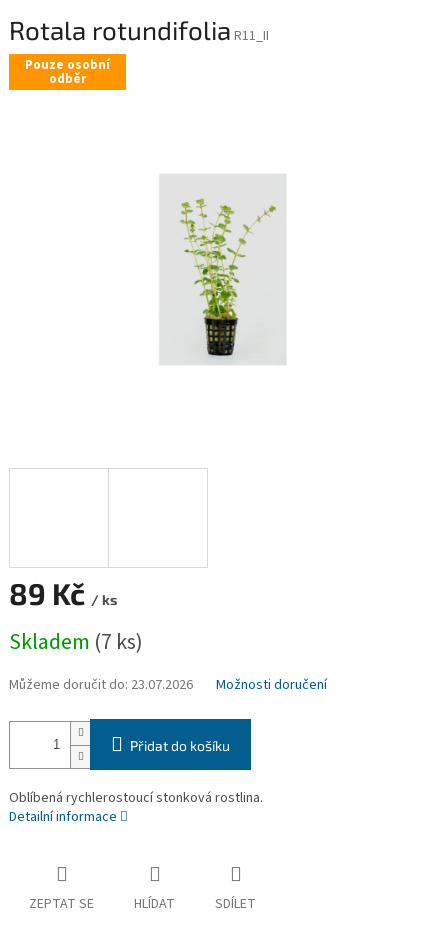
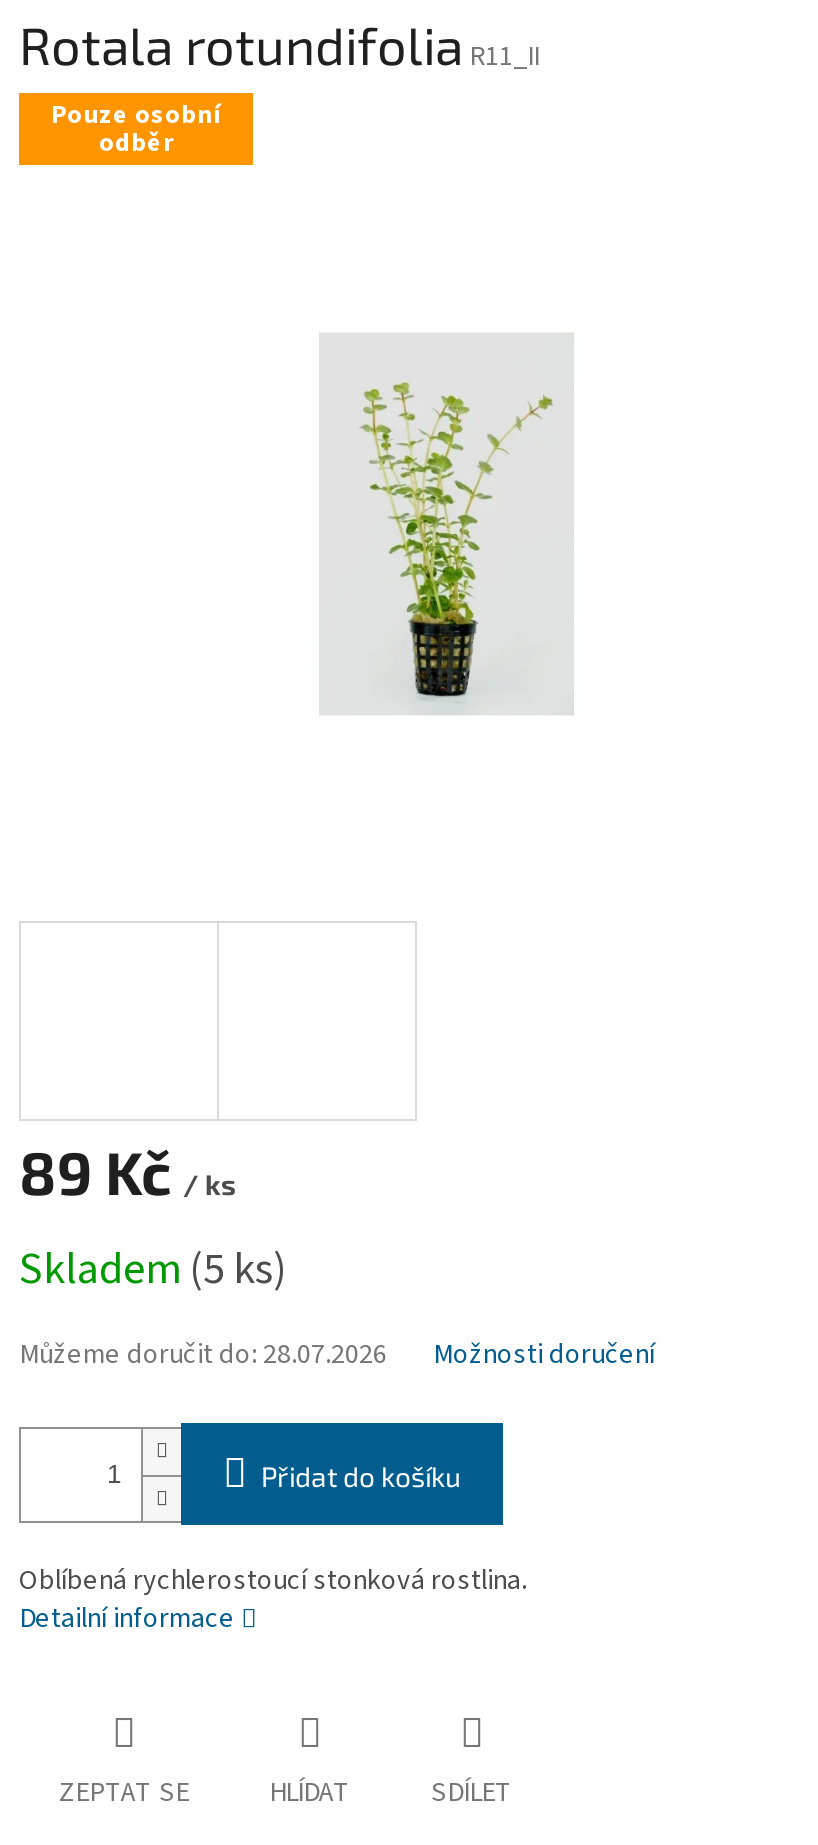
[9,626,143,658] Skladem (7 ks) -> [19,1238,287,1302] Skladem (5 ks)
[9,675,193,695] Můžeme doručit do: 23.07.2026 -> [19,1336,387,1376] Můžeme doručit do: 28.07.2026

